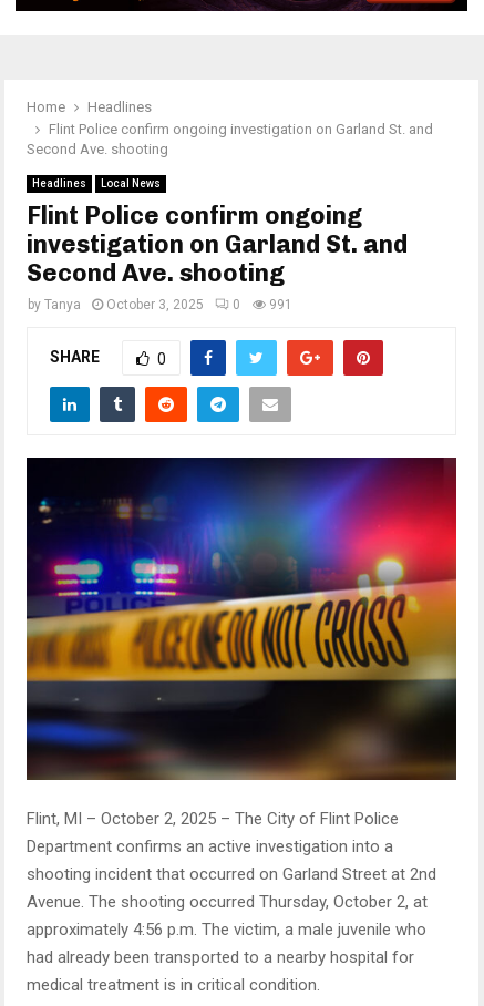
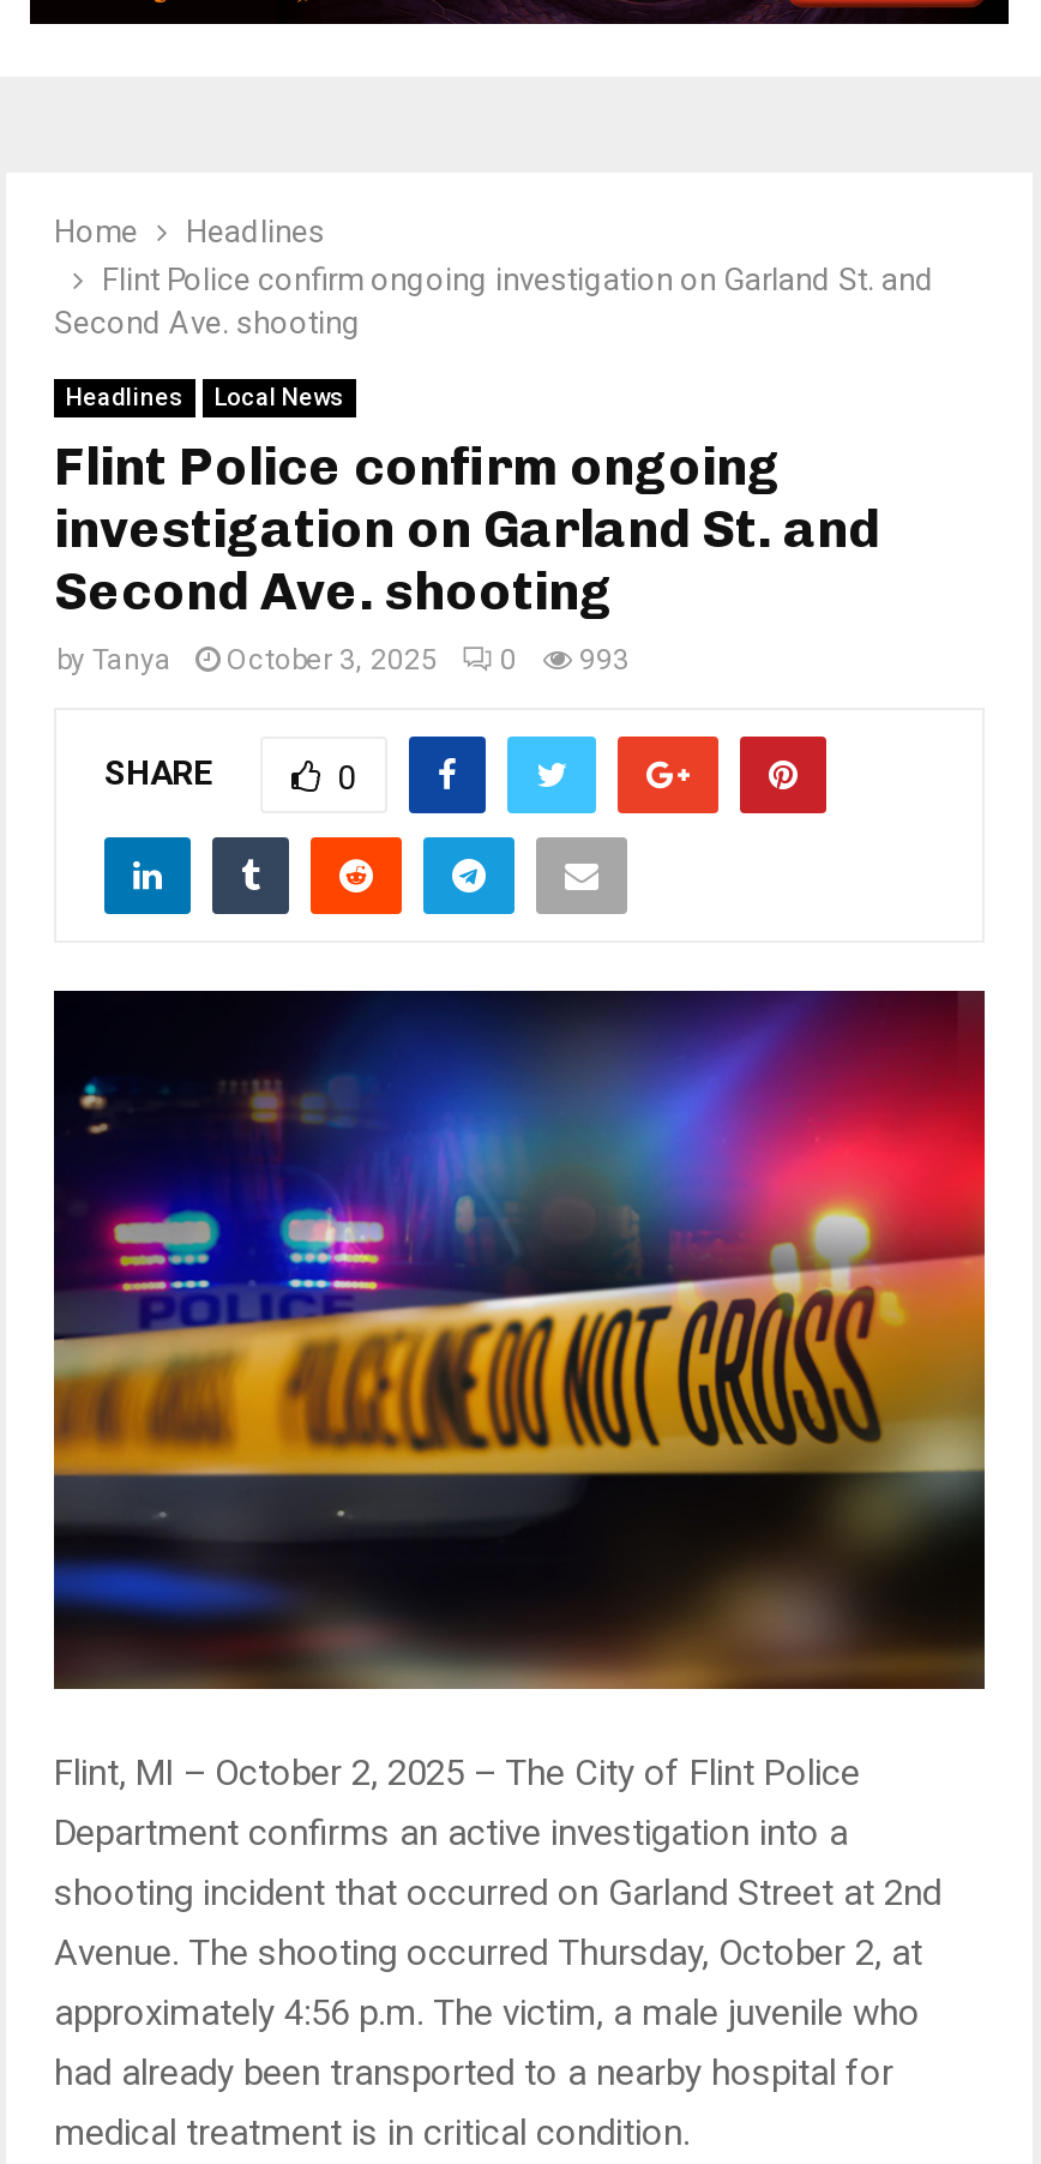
[28,297,292,312] by Tanya October 3, 2025 0 991 -> [56,643,630,677] by Tanya October 3, 2025 0 993

